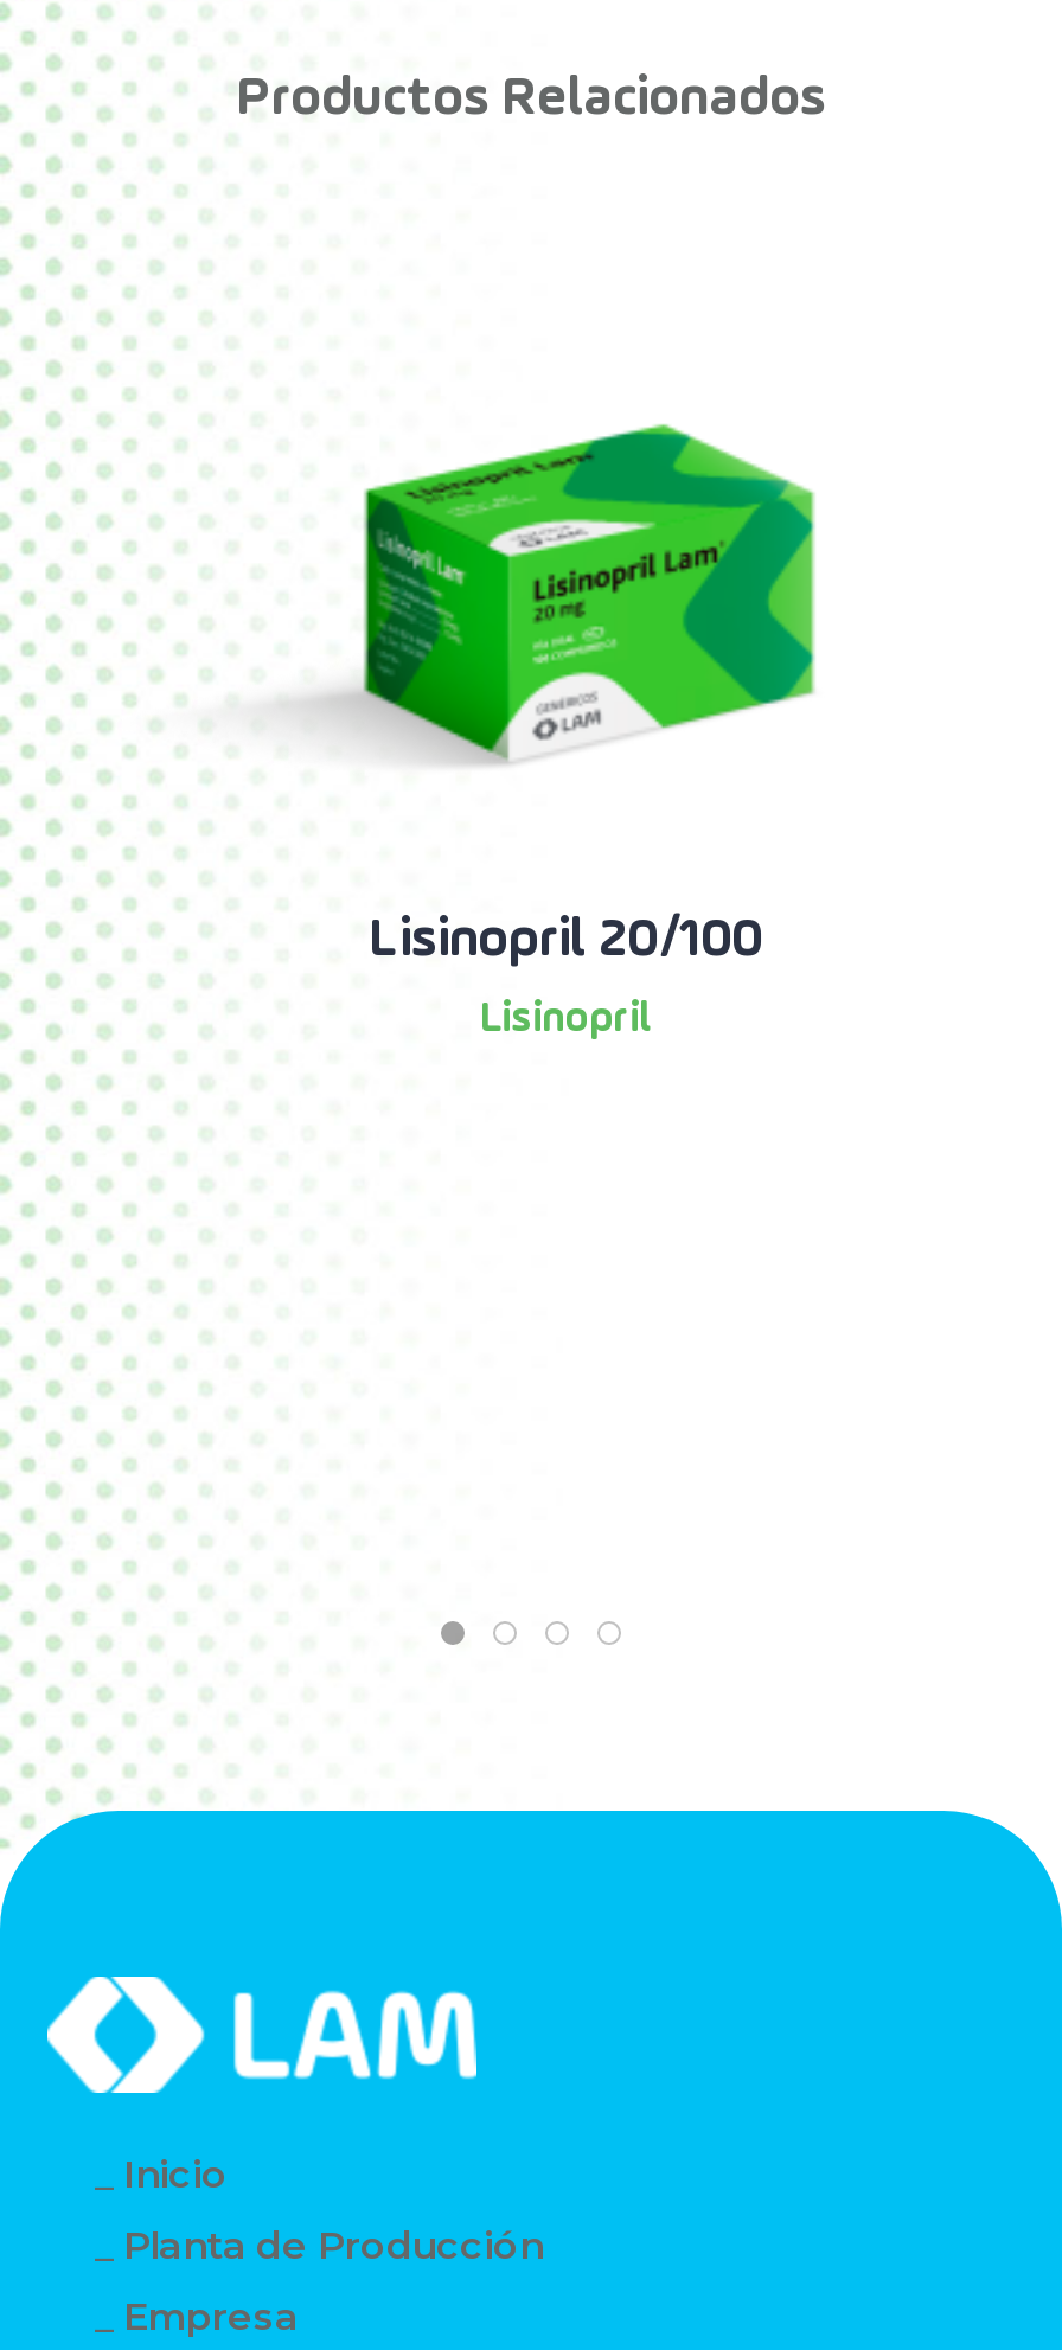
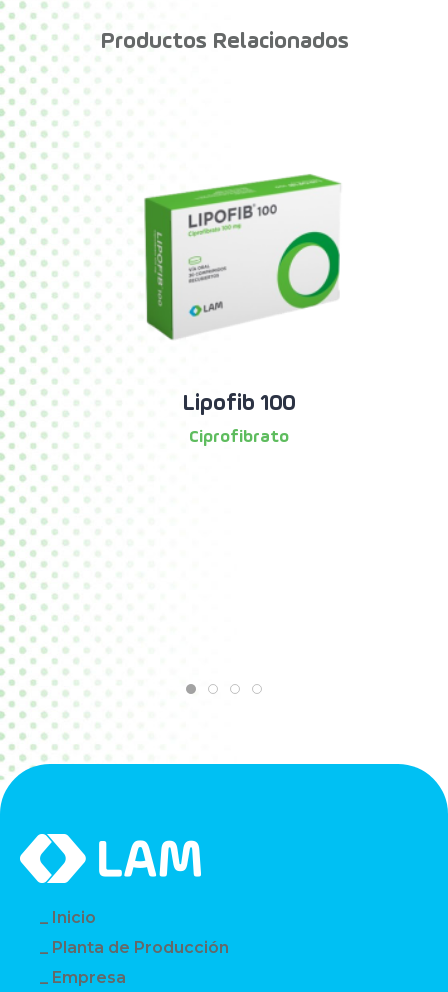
[301,412,815,803] [image] -> [128,173,343,340] [image]
[369,913,764,968] Lisinopril 20/100 -> [182,392,296,415] Lipofib 100
[480,999,653,1041] Lisinopril -> [189,428,289,446] Ciprofibrato

